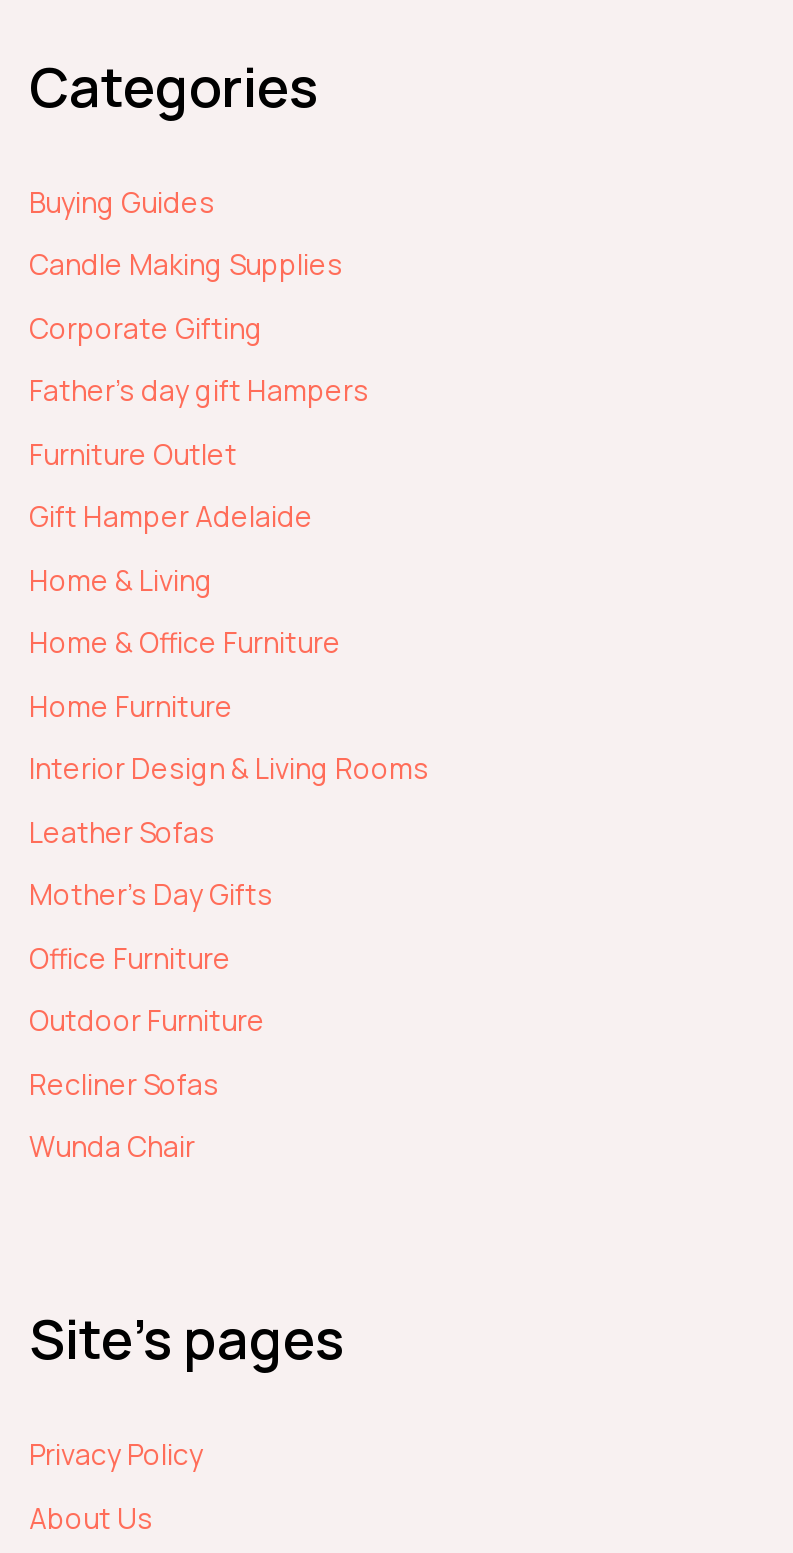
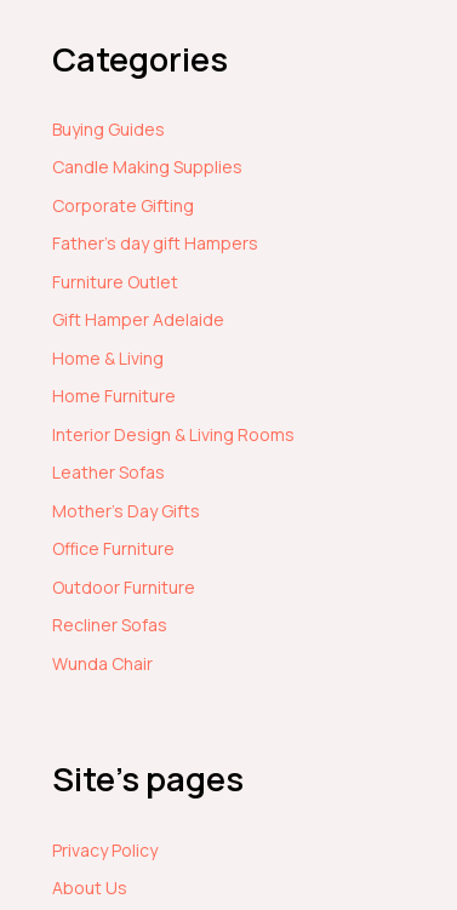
[29,624,341,662] Home & Office Furniture -> none

